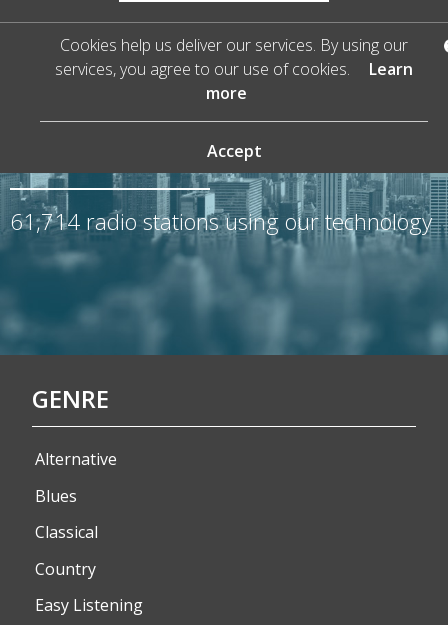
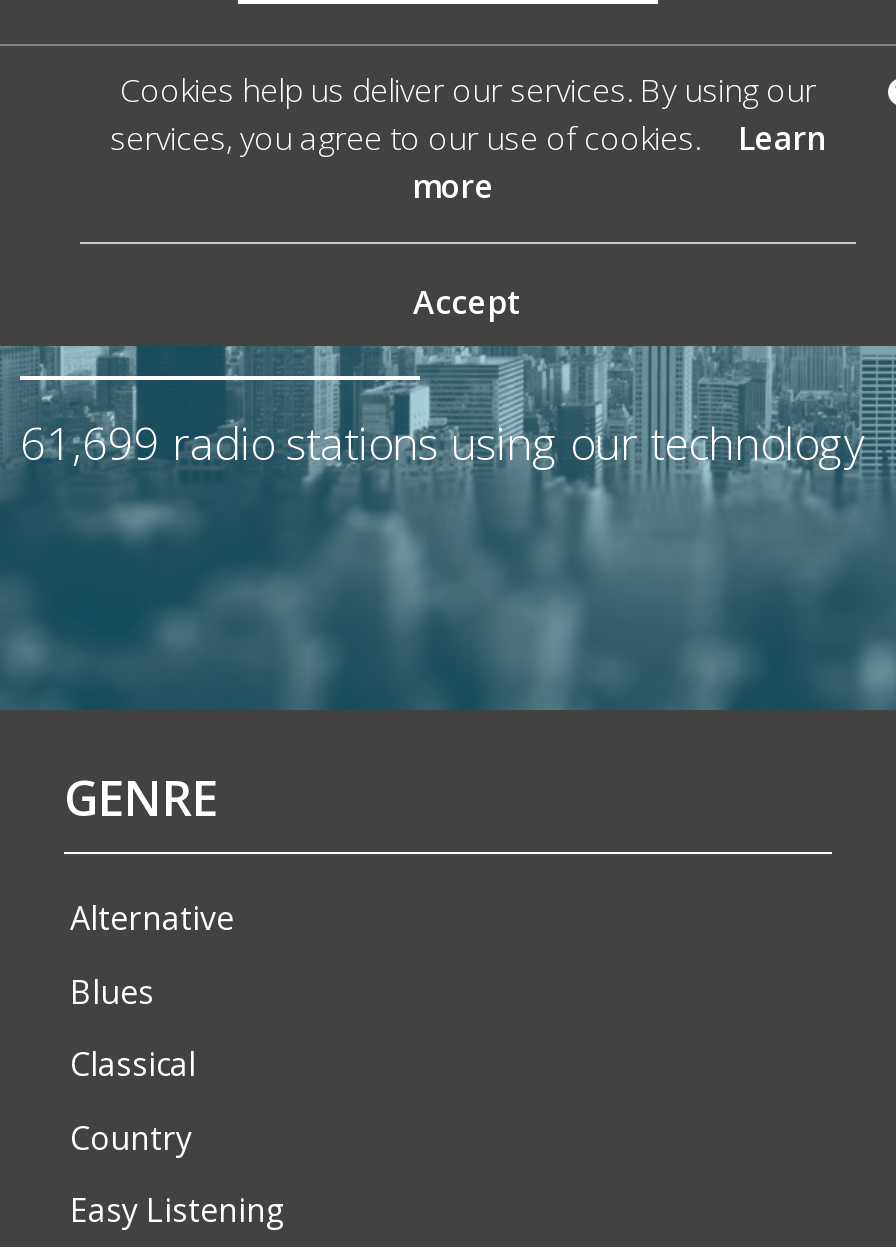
[10,206,432,237] 61,714 radio stations using our technology -> [20,412,864,474] 61,699 radio stations using our technology

